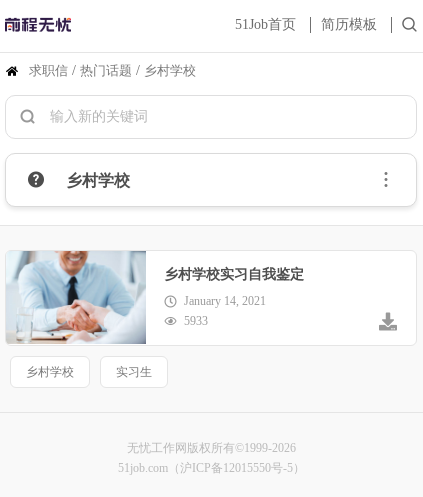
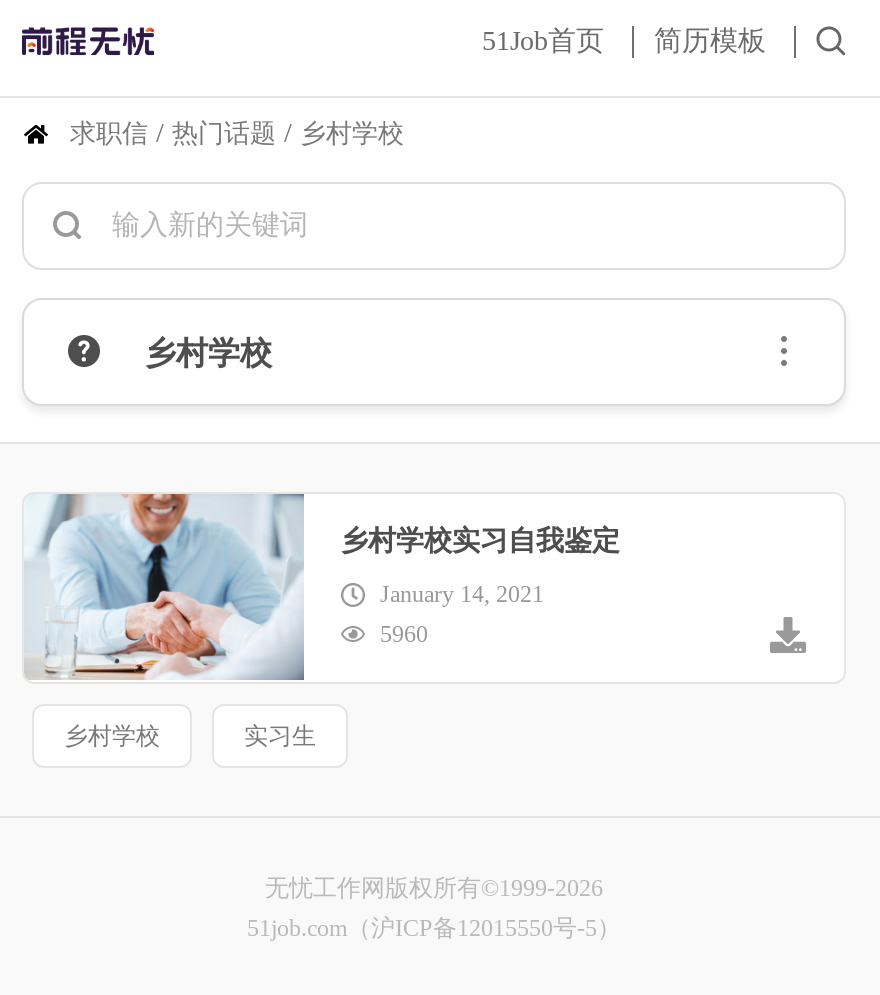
[184,314,208,328] 5933 -> [380,620,428,648] 5960

